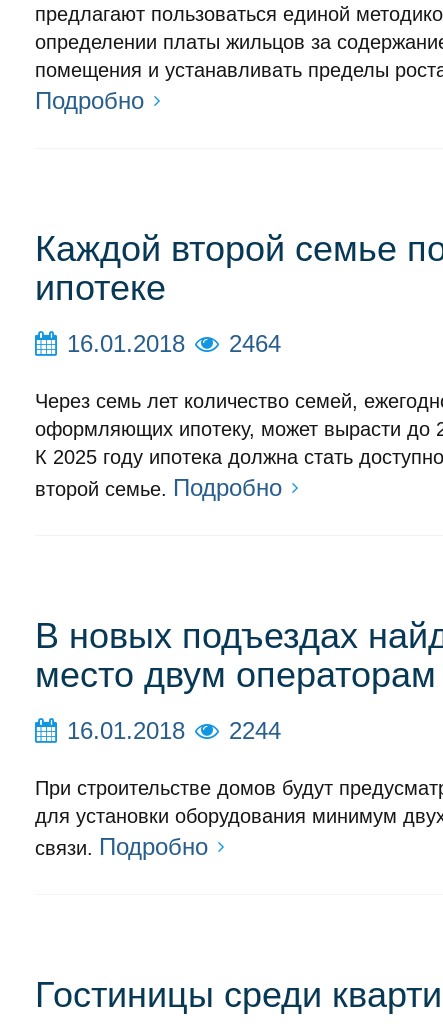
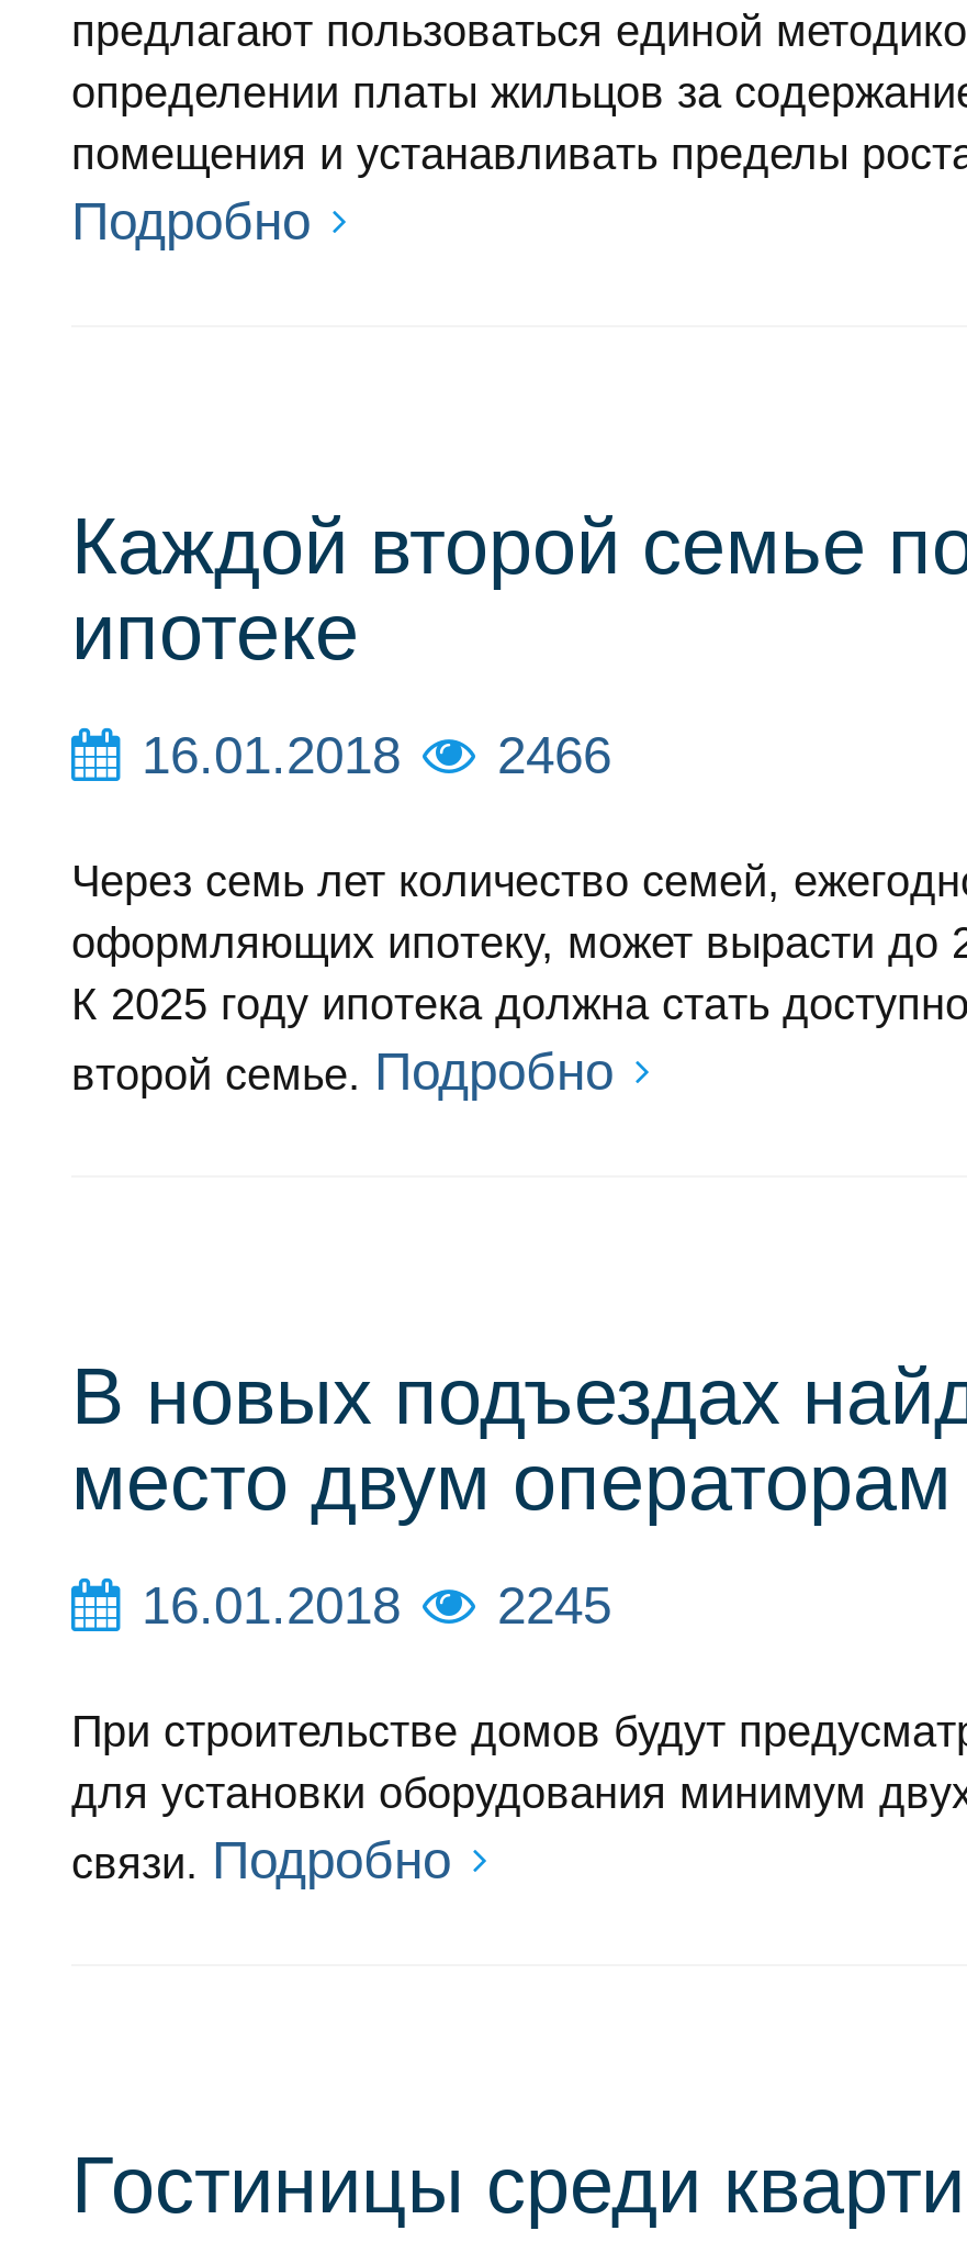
[67,330,281,357] 16.01.2018 2464 -> [142,725,611,784] 16.01.2018 2466
[67,717,281,744] 16.01.2018 2244 -> [142,1575,611,1635] 16.01.2018 2245

